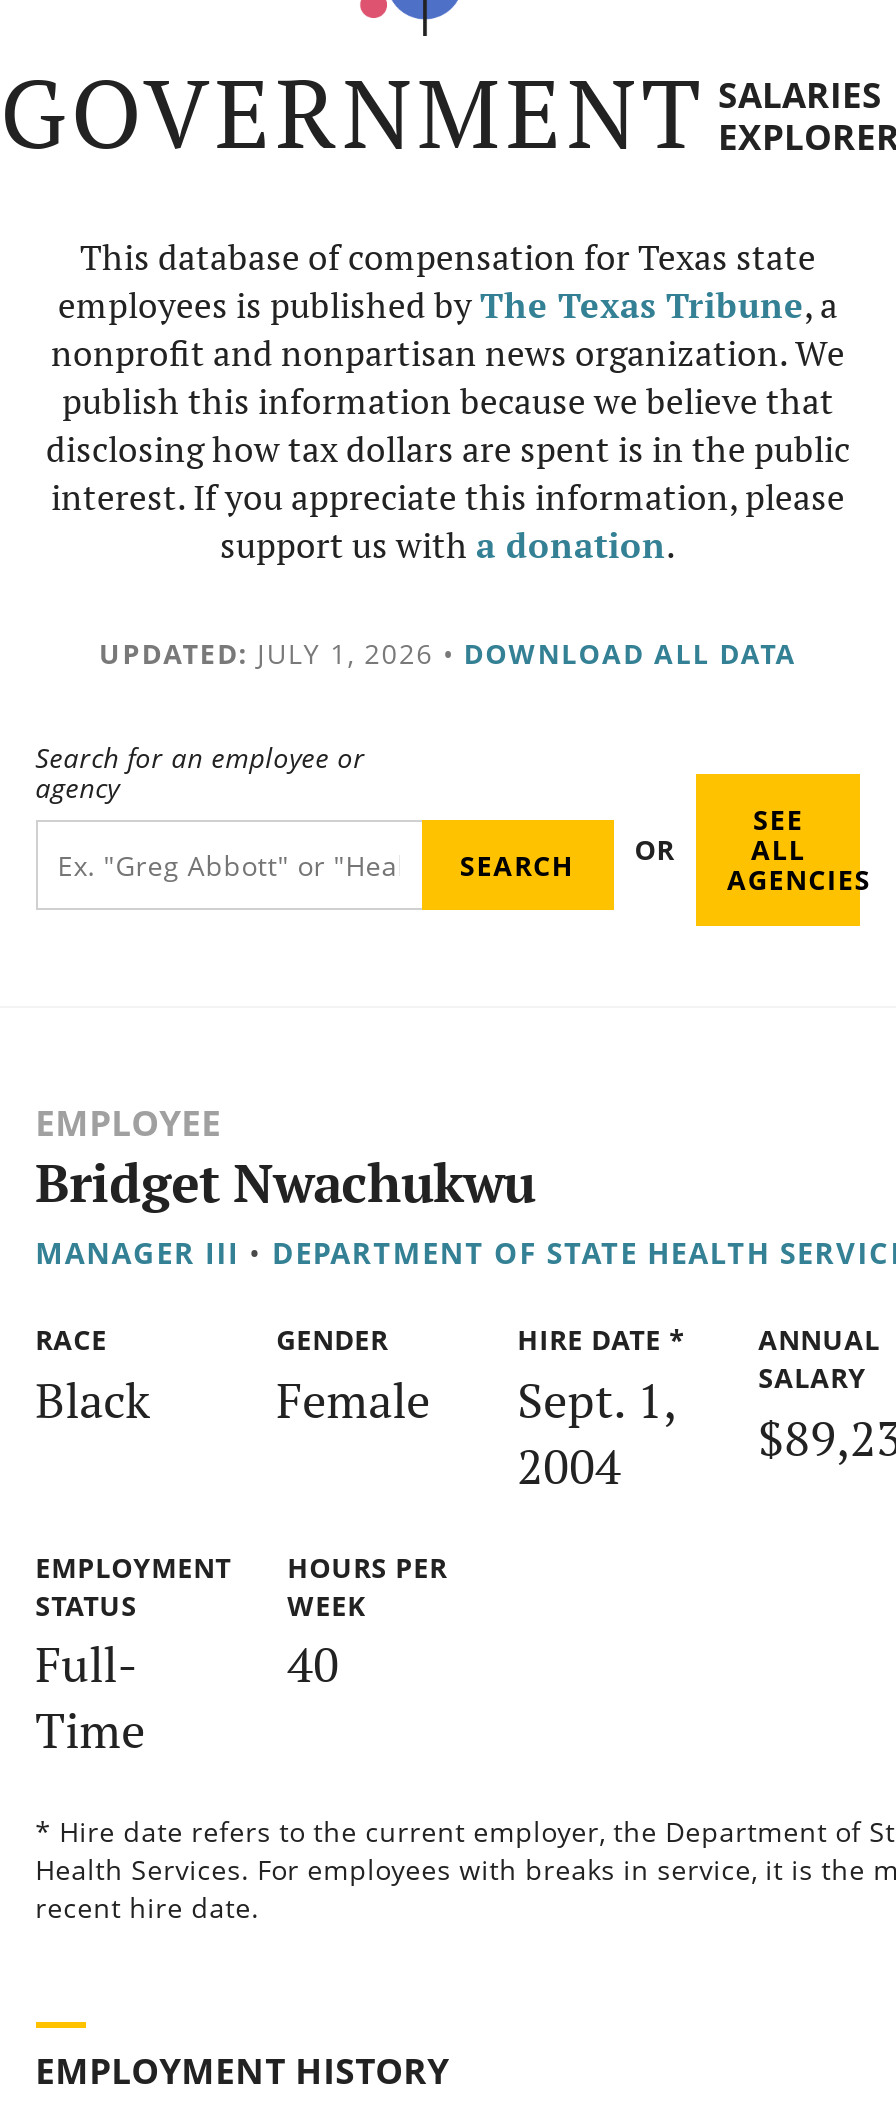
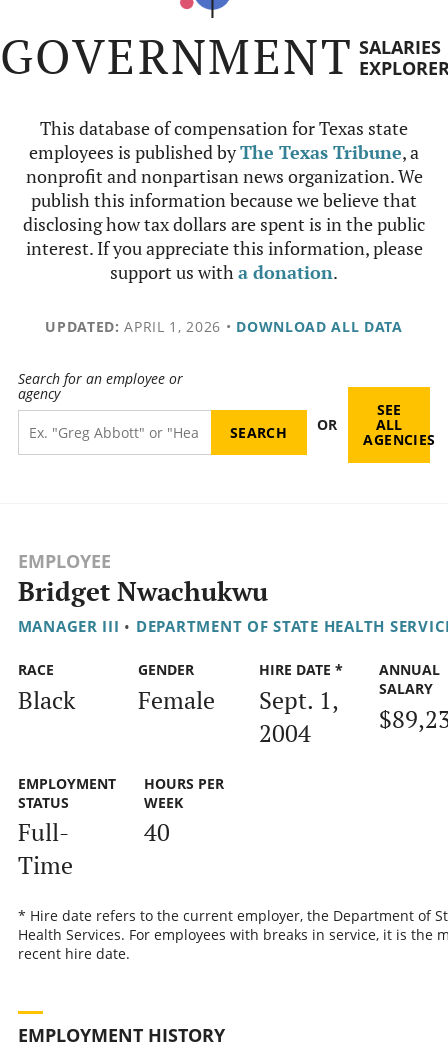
[99,634,797,672] UPDATED: JULY 1, 2026 • DOWNLOAD ALL DATA -> [45,317,403,336] UPDATED: APRIL 1, 2026 • DOWNLOAD ALL DATA

